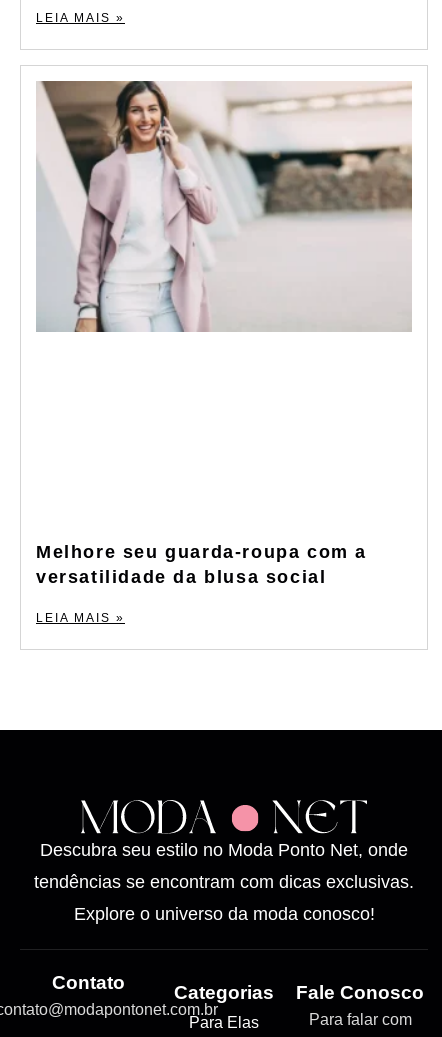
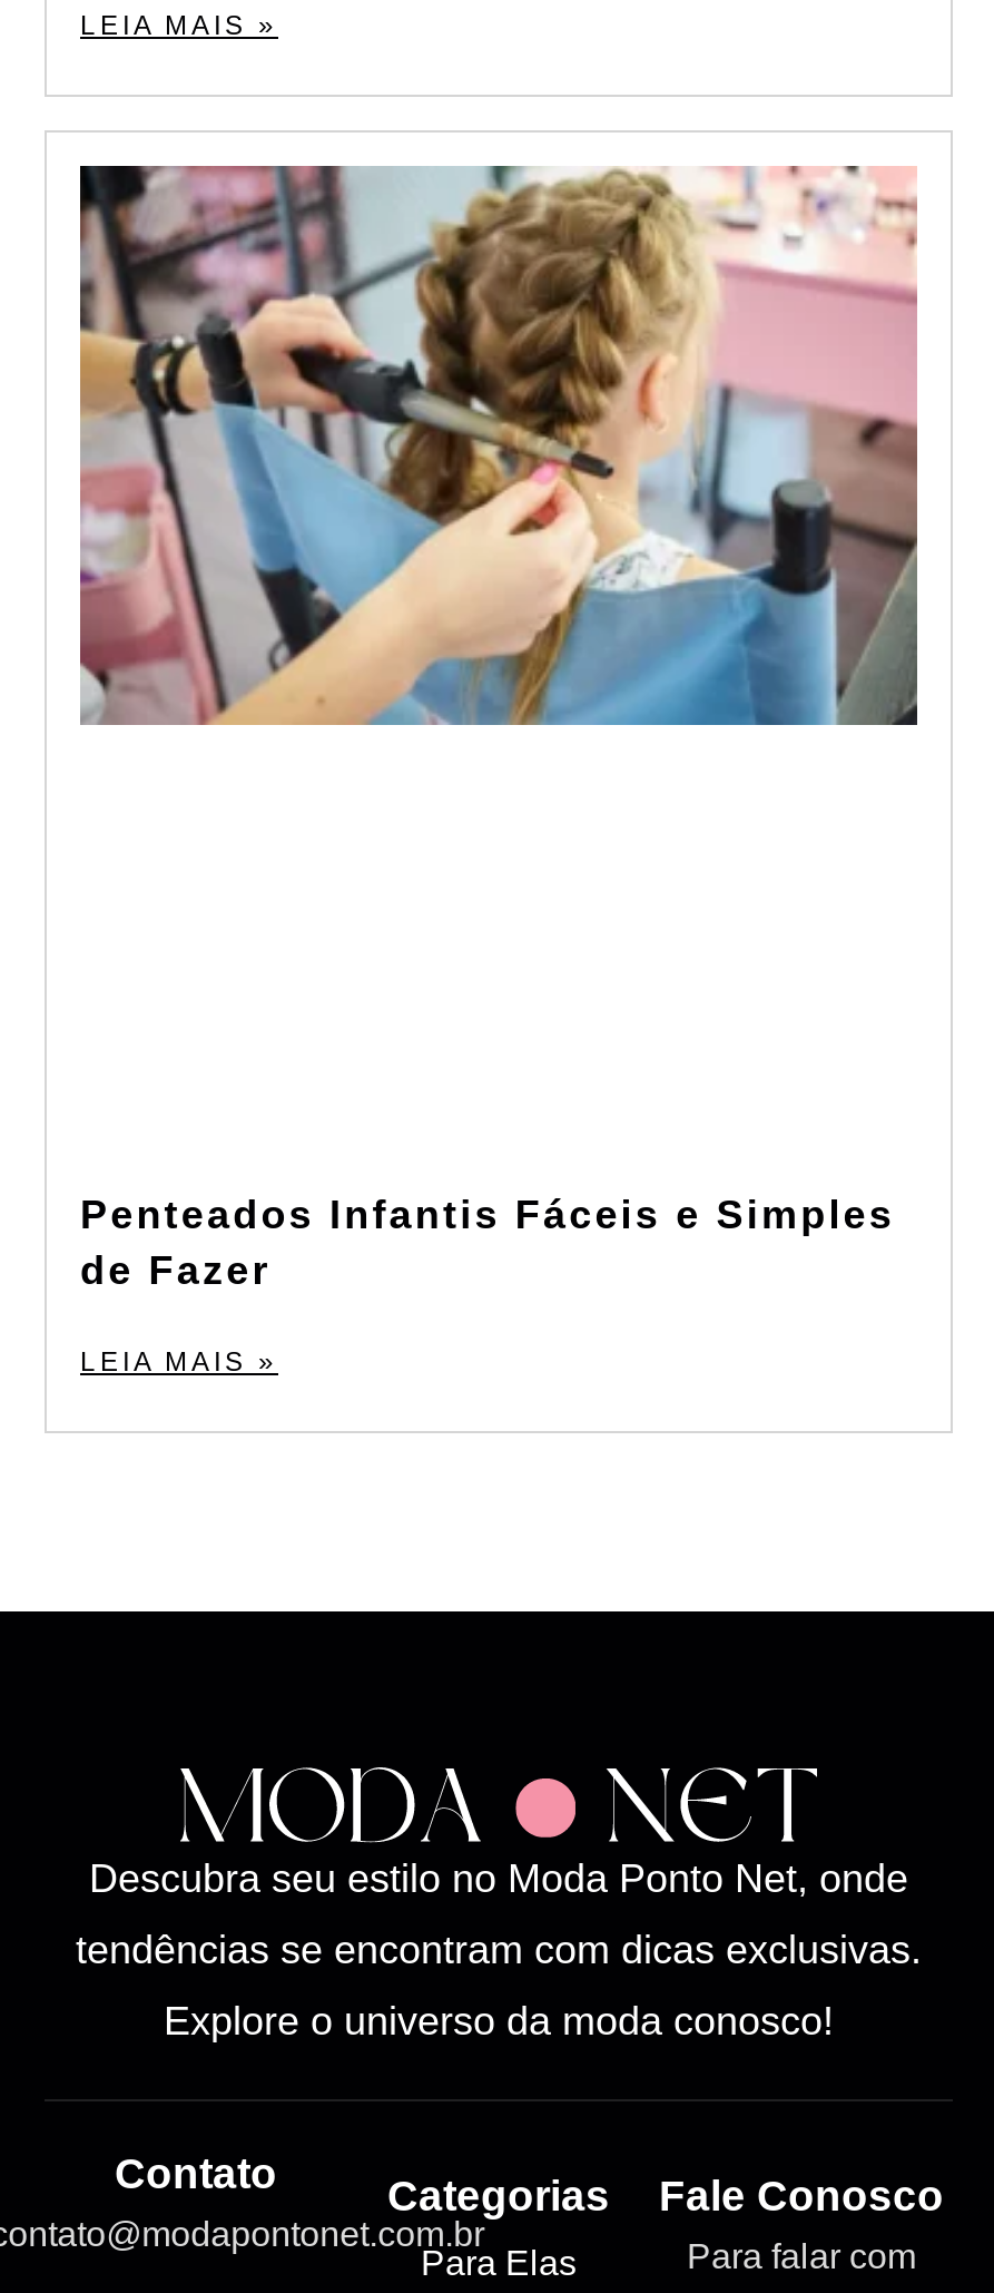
[36,80,412,333] [image] -> [78,164,917,725] [image]
[36,542,367,587] Melhore seu guarda-roupa com a | versatilidade da blusa social -> [80,1192,895,1292] Penteados Infantis Fáceis e Simples | de Fazer

